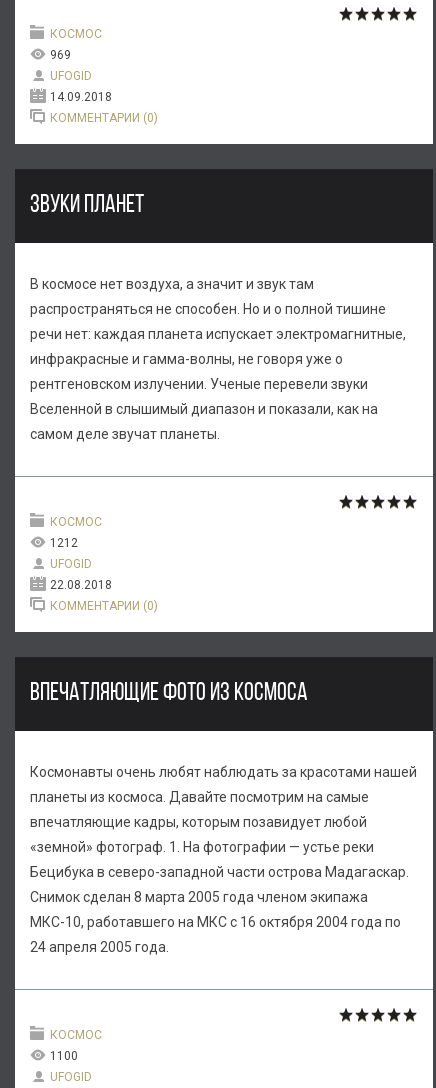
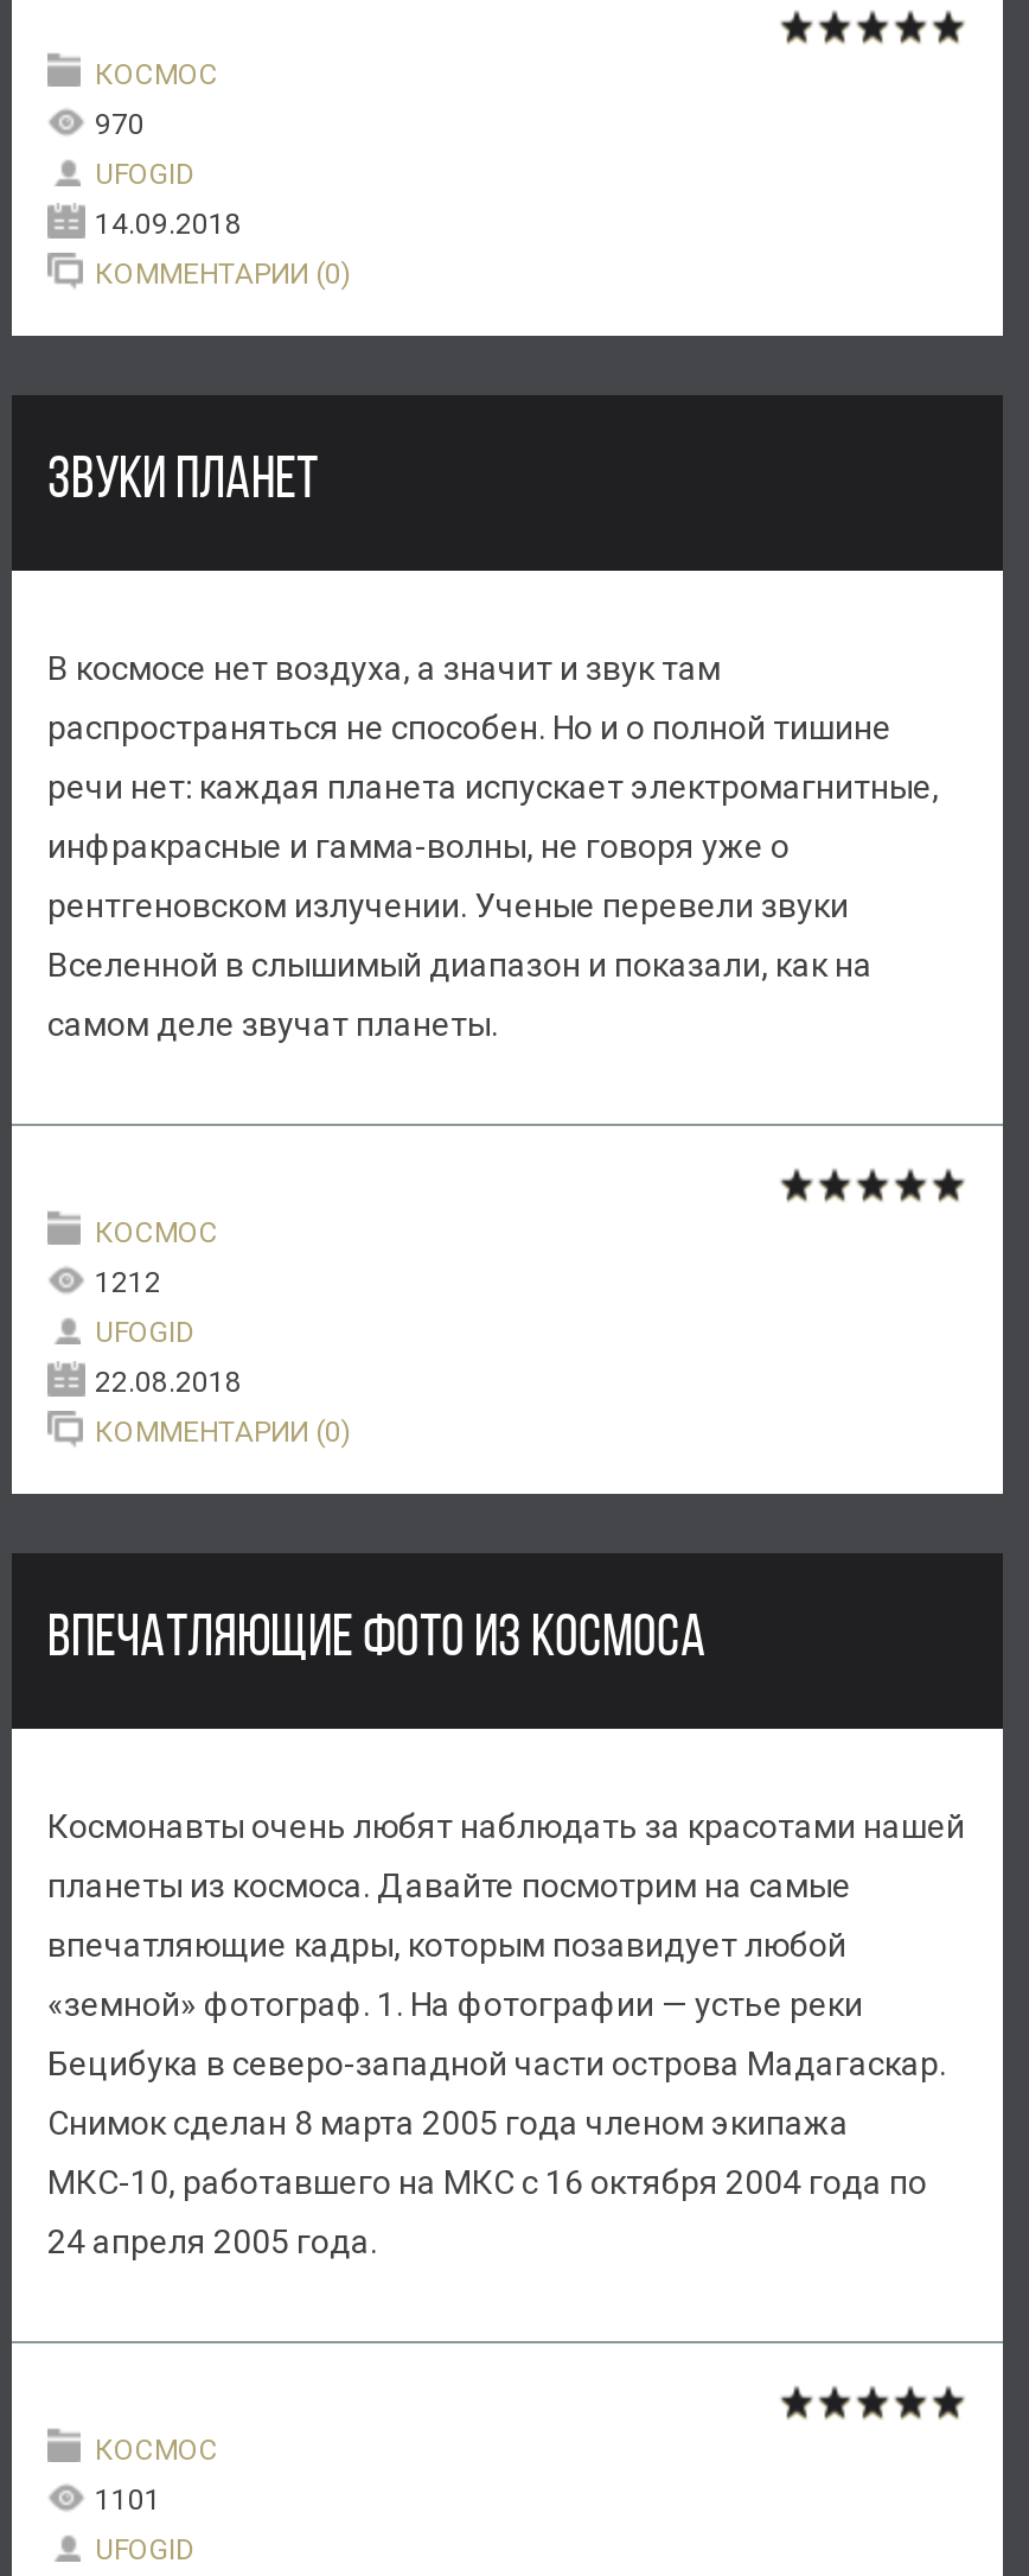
[50,48,71,62] 969 -> [95,108,145,141] 970
[50,1049,78,1063] 1100 -> [95,2483,161,2517] 1101

